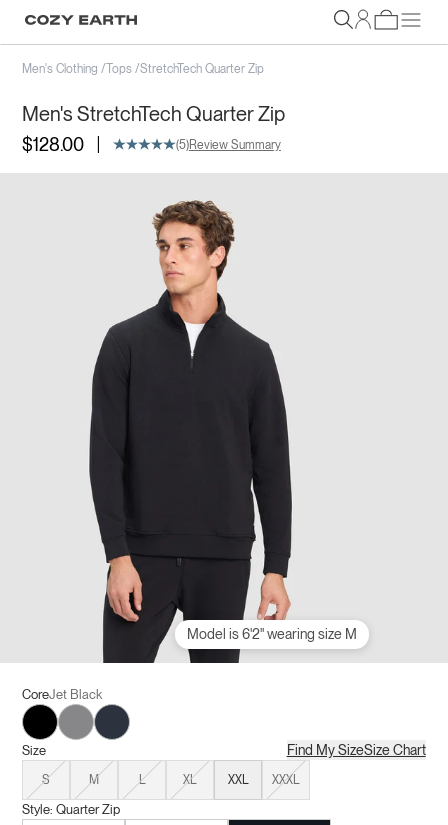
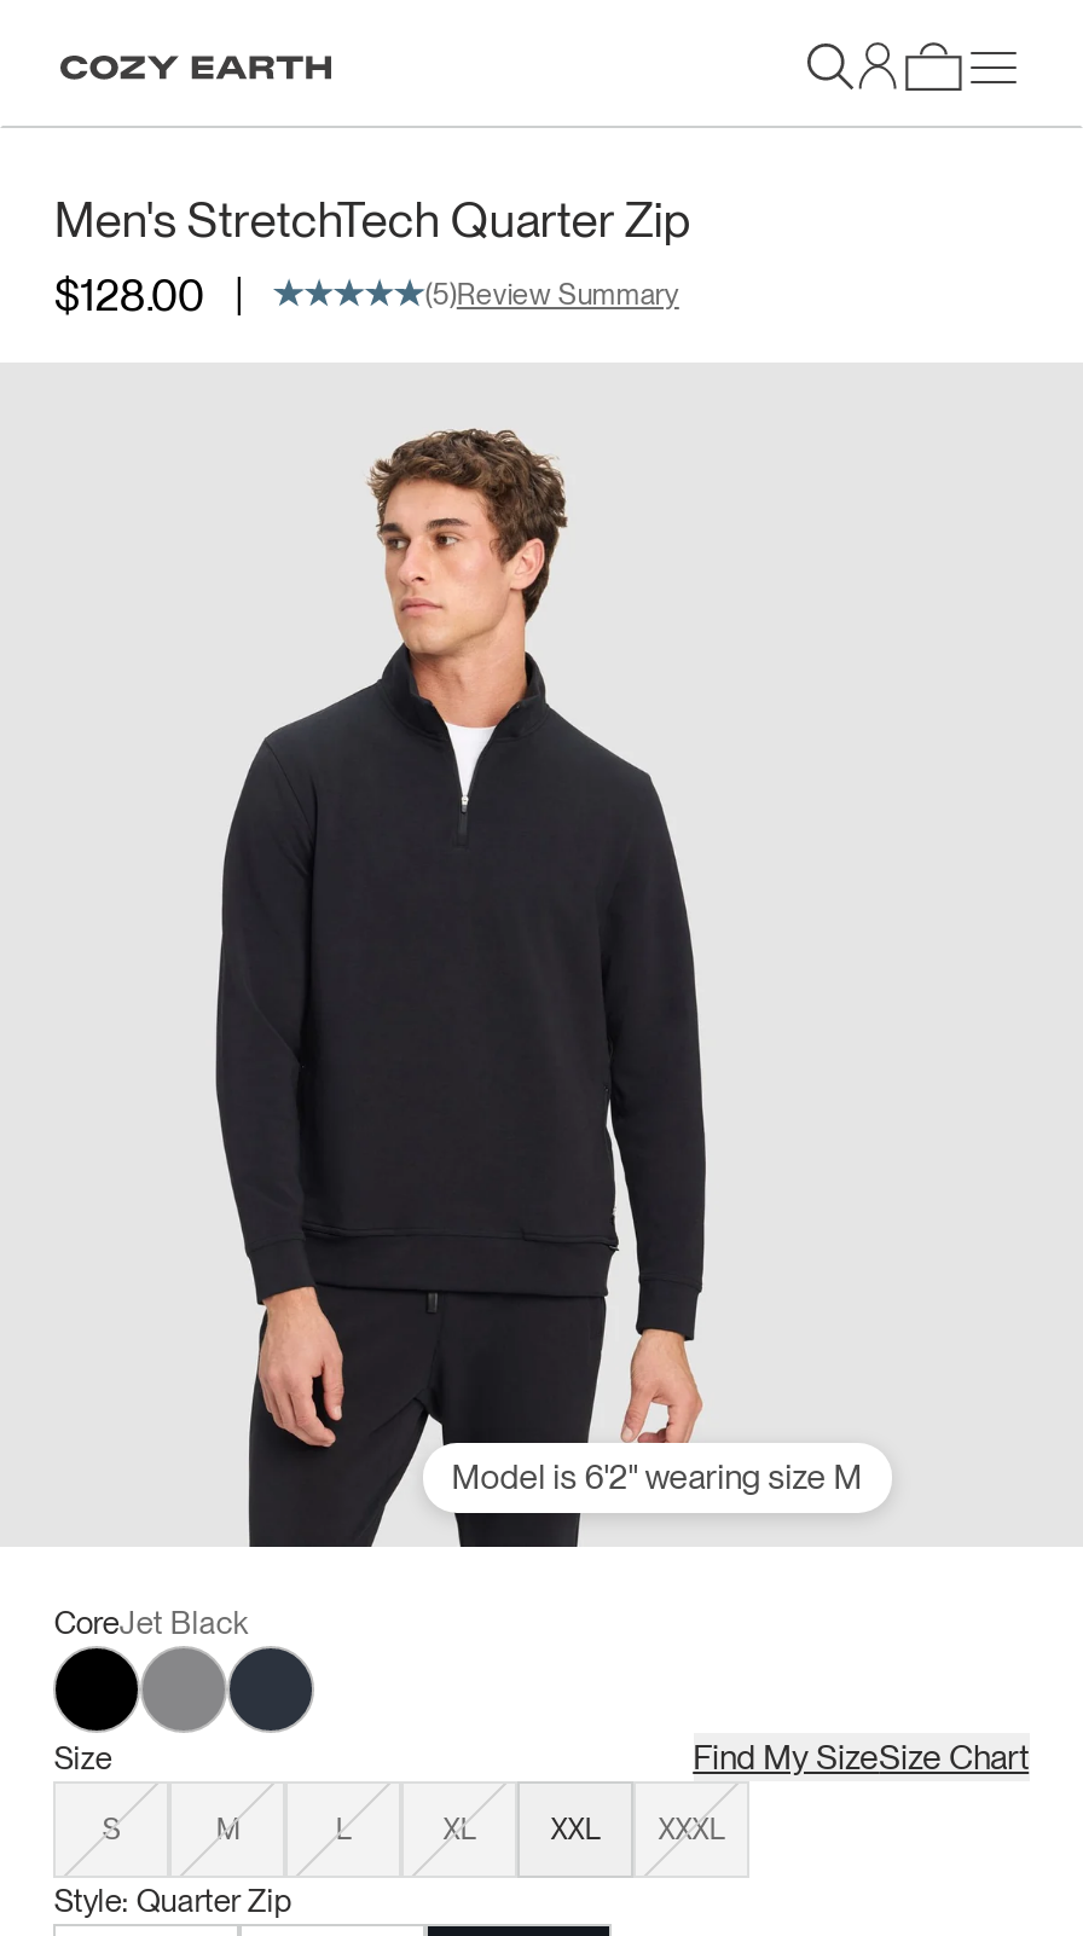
[22,62,264,76] Men's Clothing /Tops /StretchTech Quarter Zip -> none

